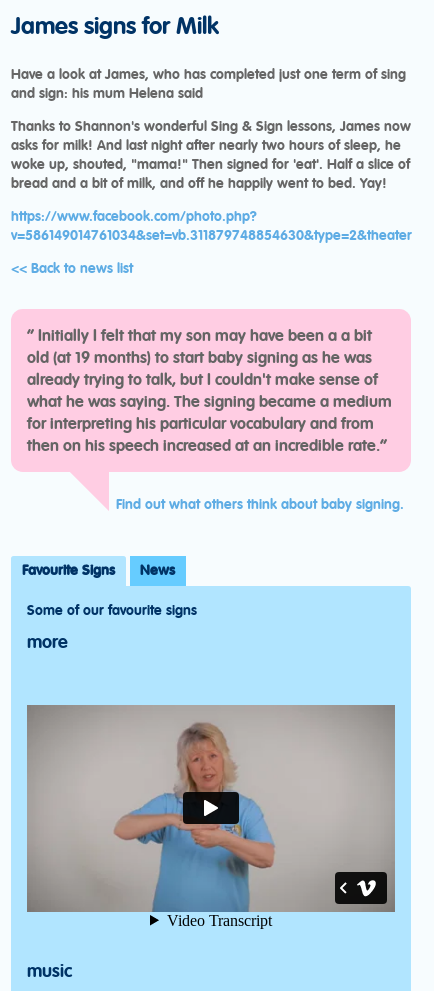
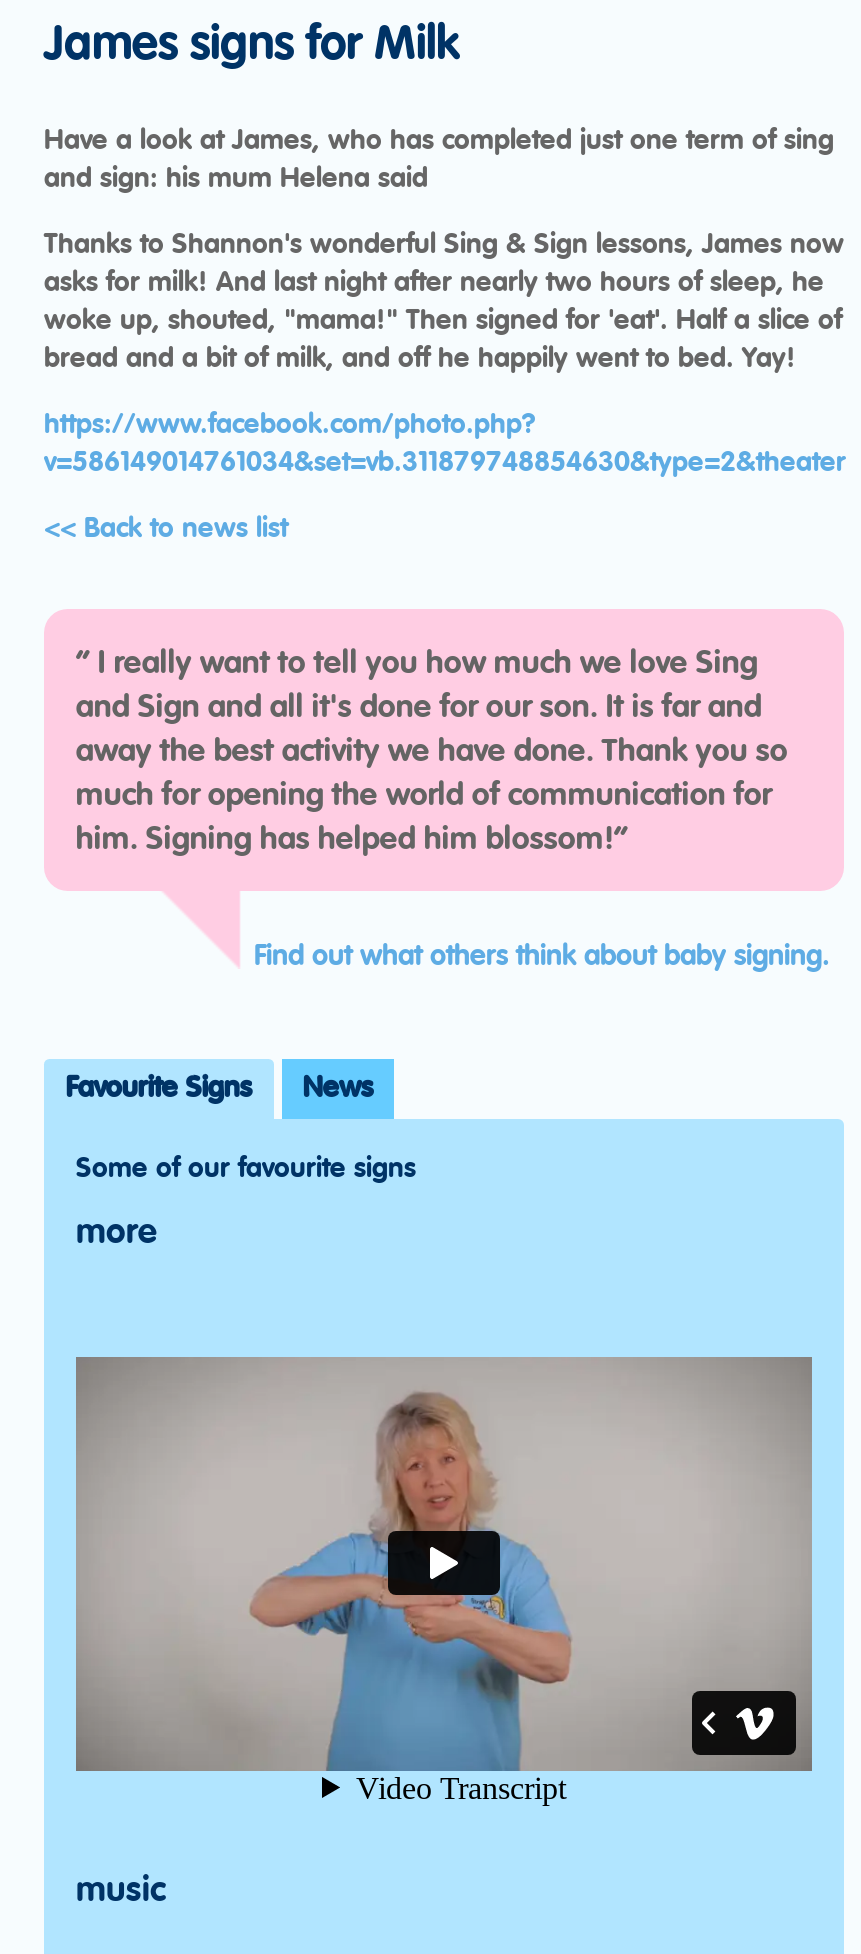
[27,328,392,454] “Initially I felt that my son may have been a a bit | old (at 19 months) to start baby signing as he was | already trying to talk, but I couldn't make sense of | what he was saying. The signing became a medium | for interpreting his particular vocabulary and from | then on his speech increased at an incredible rate.“ -> [76,646,788,854] “I really want to tell you how much we love Sing | and Sign and all it's done for our son. It is far and | away the best activity we have done. Thank you so | much for opening the world of communication for | him. Signing has helped him blossom!“

